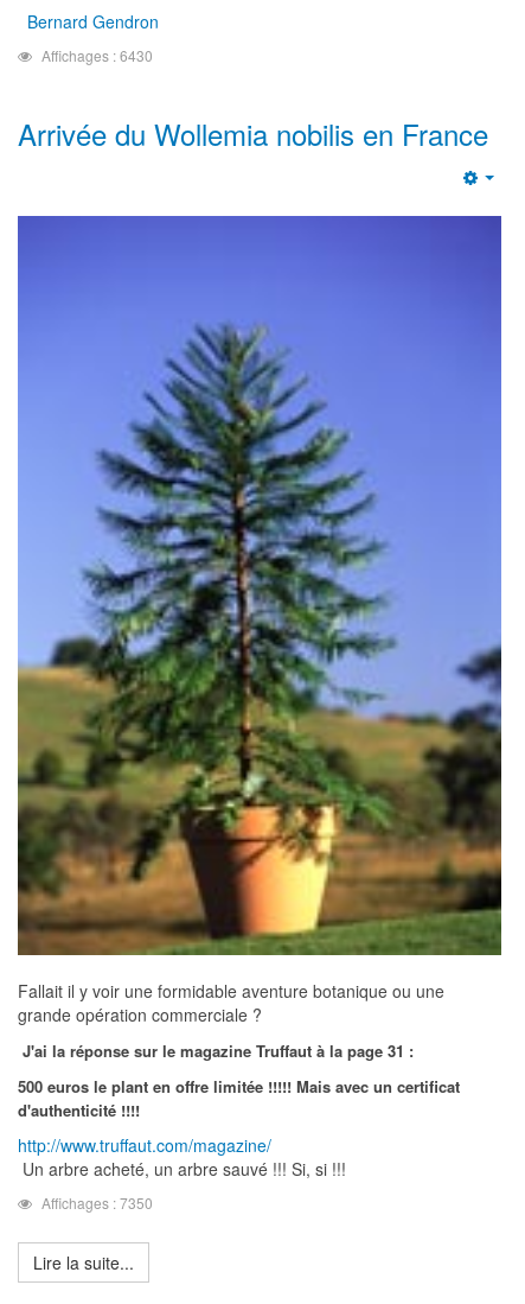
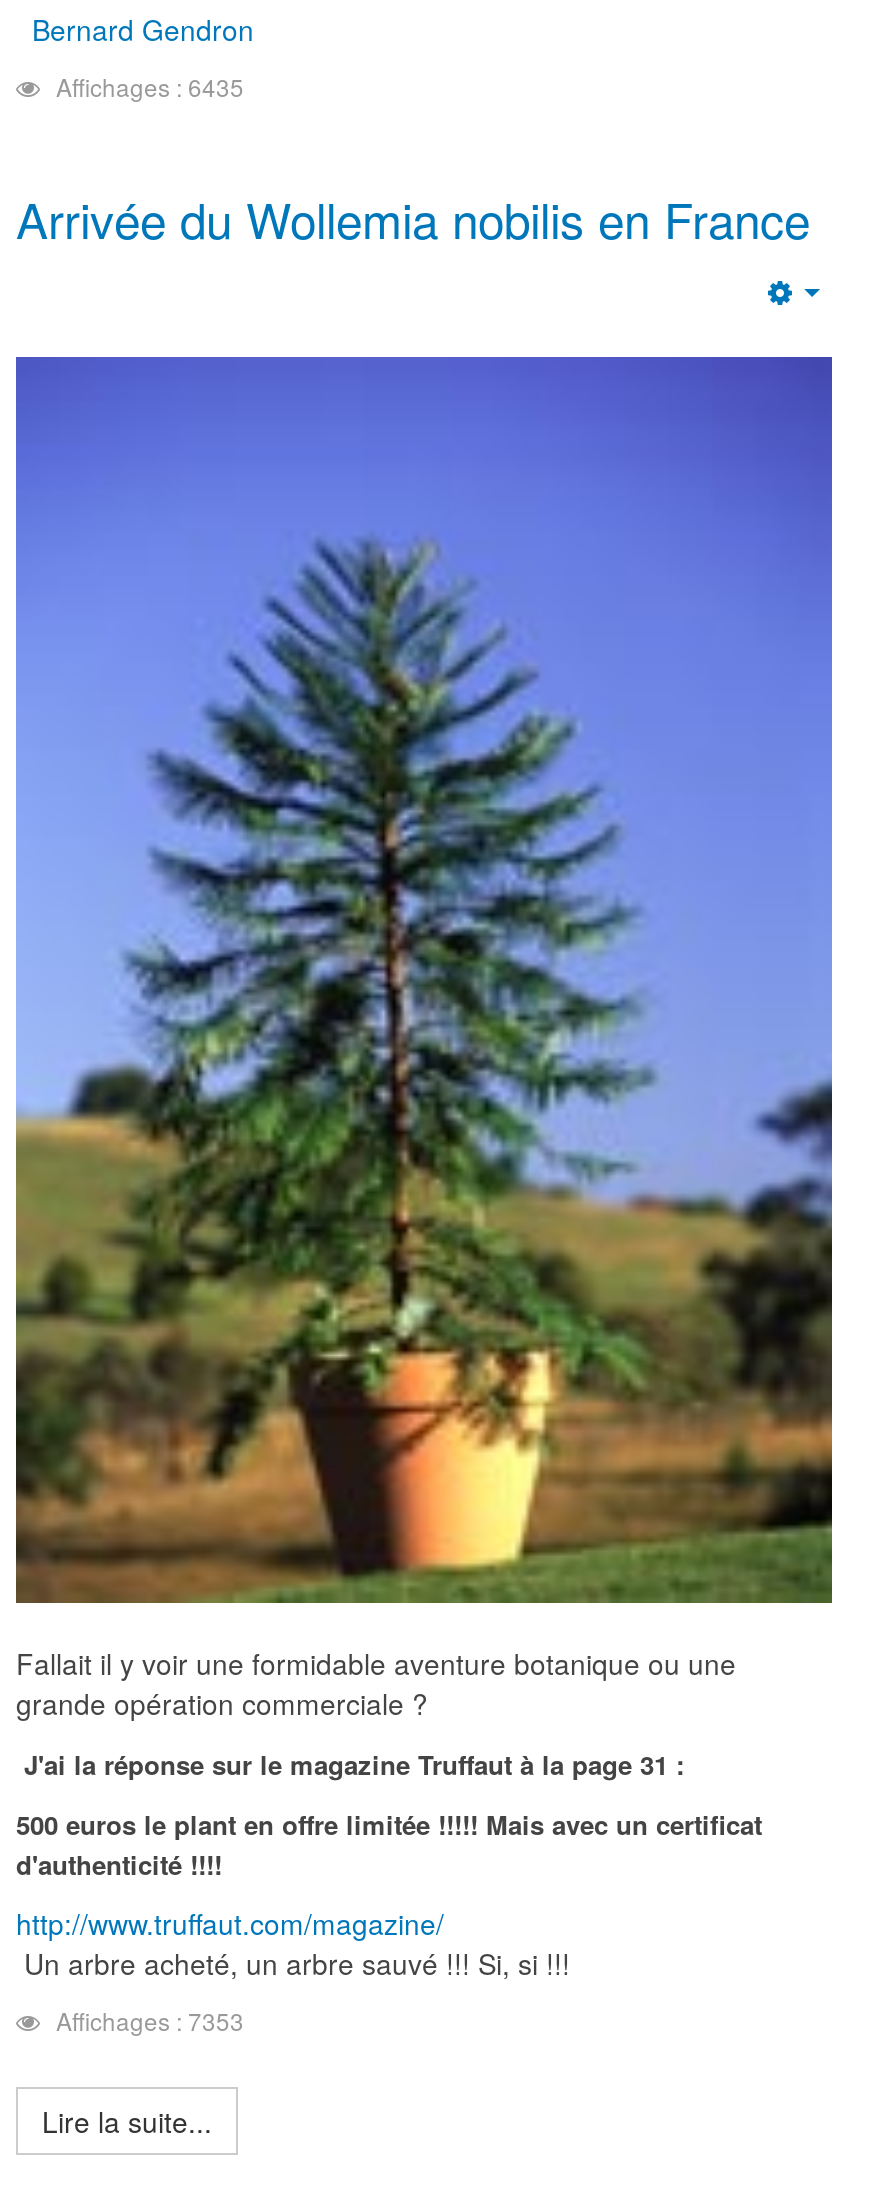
[41,45,153,65] Affichages : 6430 -> [56,69,244,103] Affichages : 6435
[41,1192,153,1212] Affichages : 7350 -> [56,2002,244,2036] Affichages : 7353

